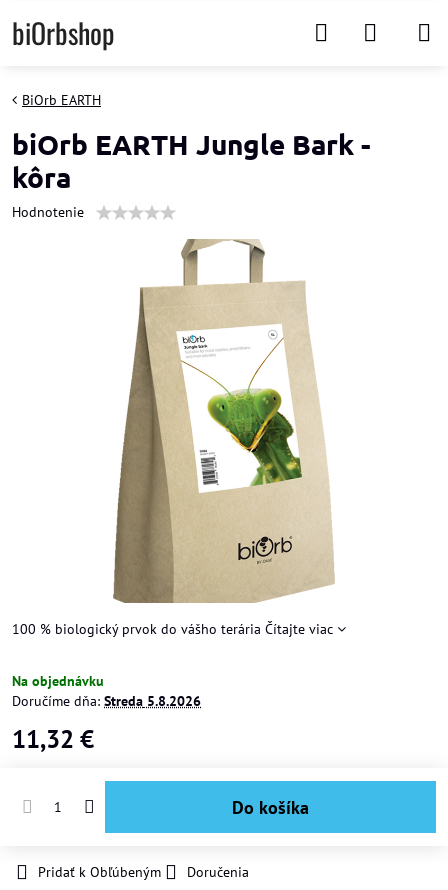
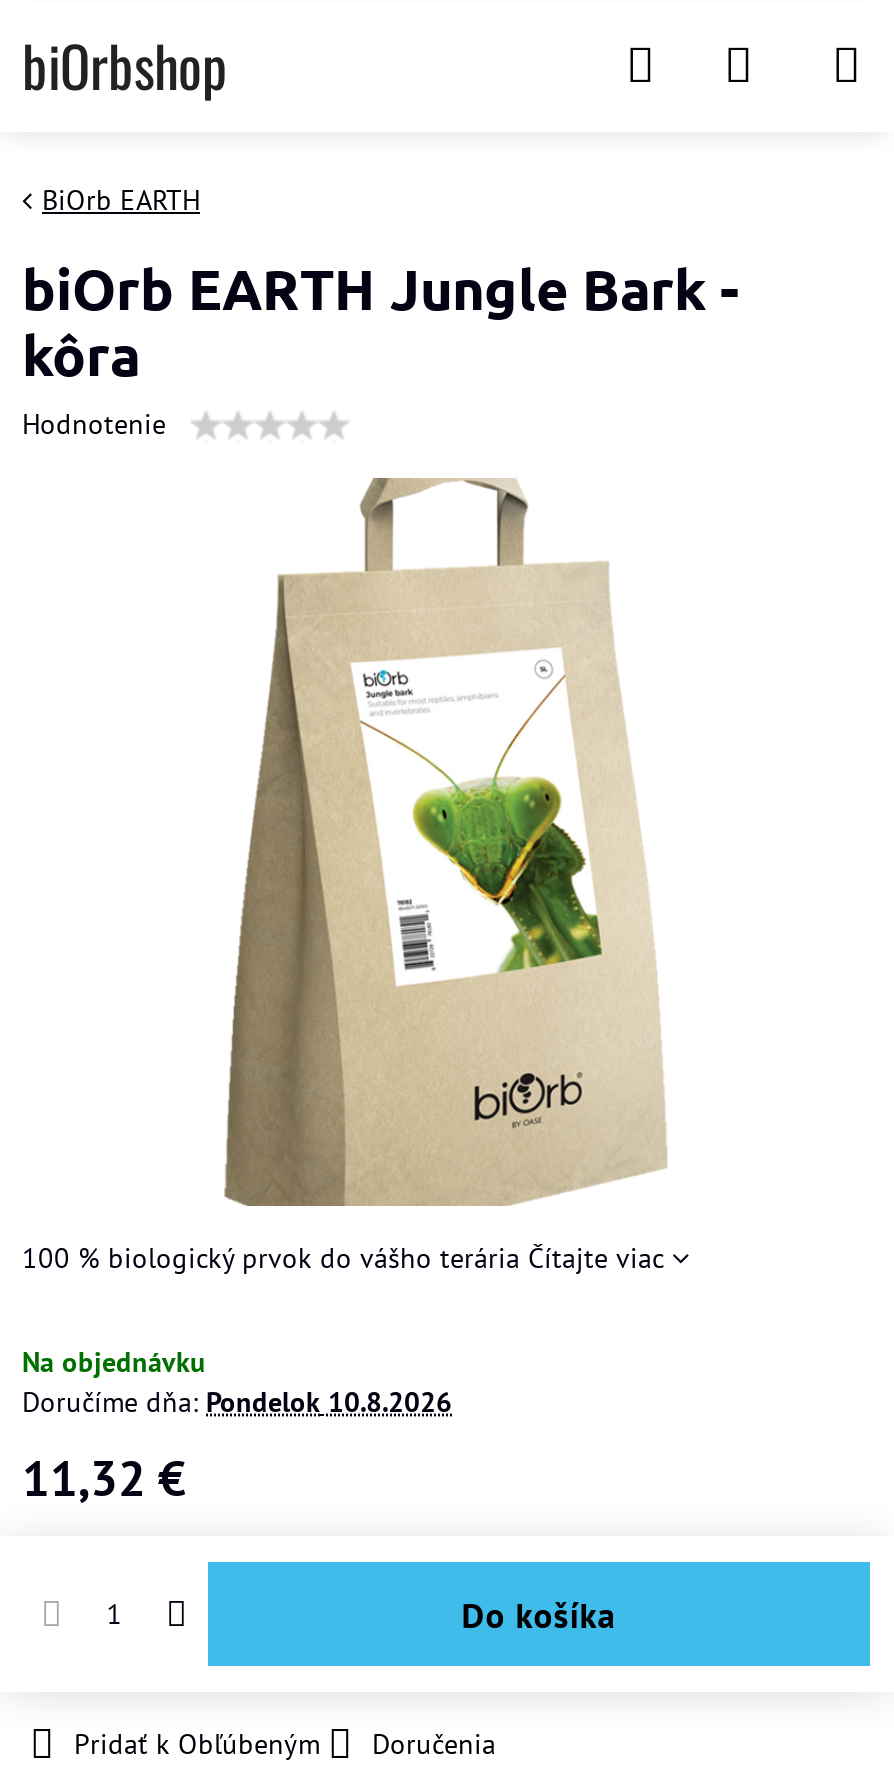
[12,692,201,710] Doručíme dňa: Streda 5.8.2026 -> [22,1384,452,1420] Doručíme dňa: Pondelok 10.8.2026

